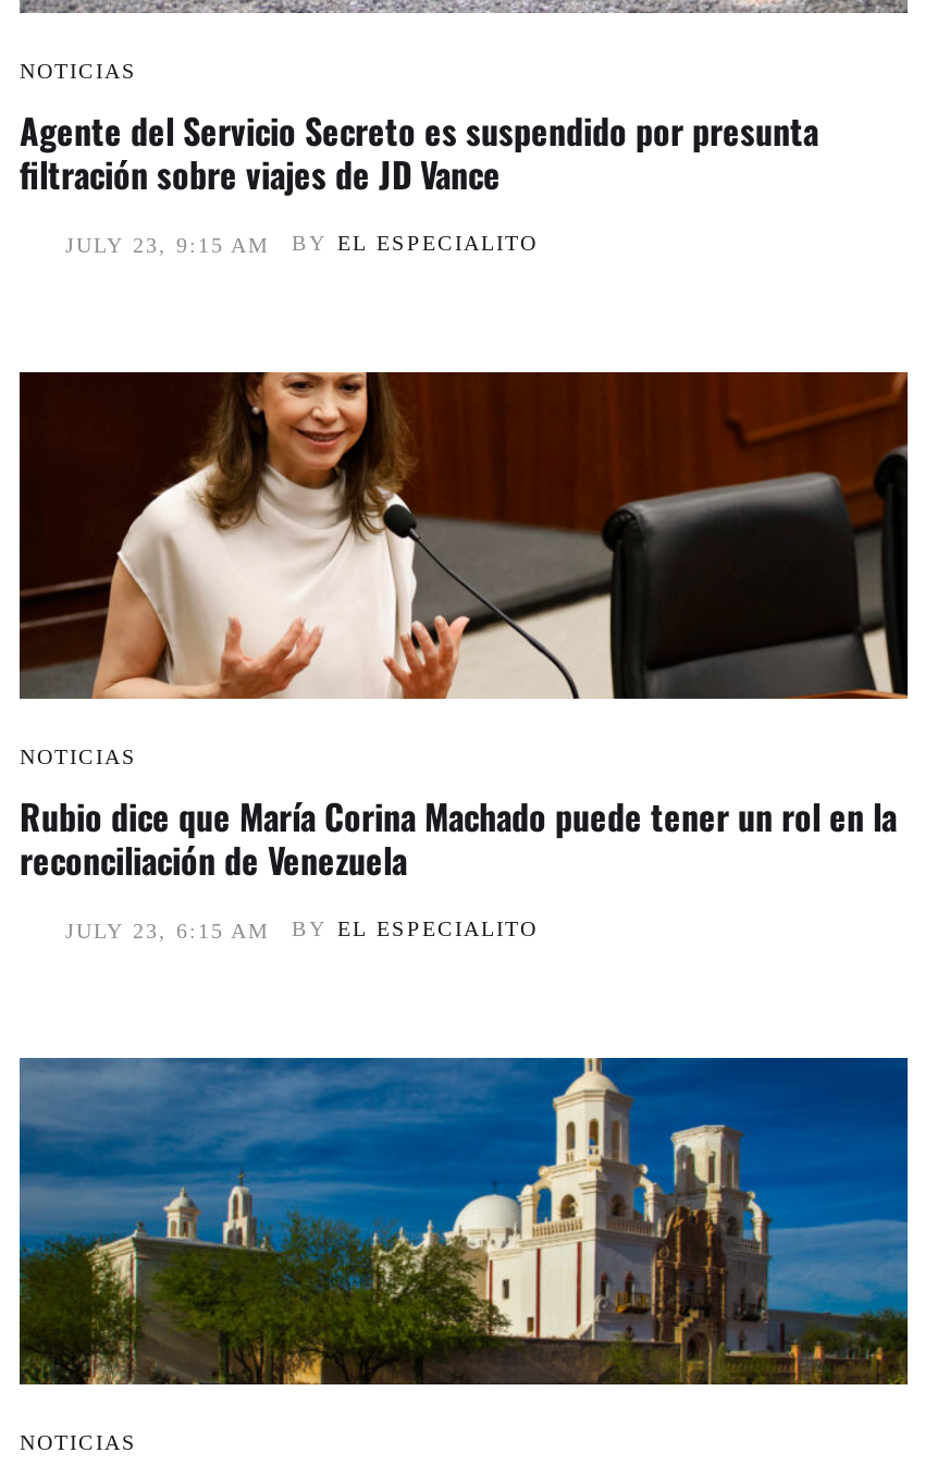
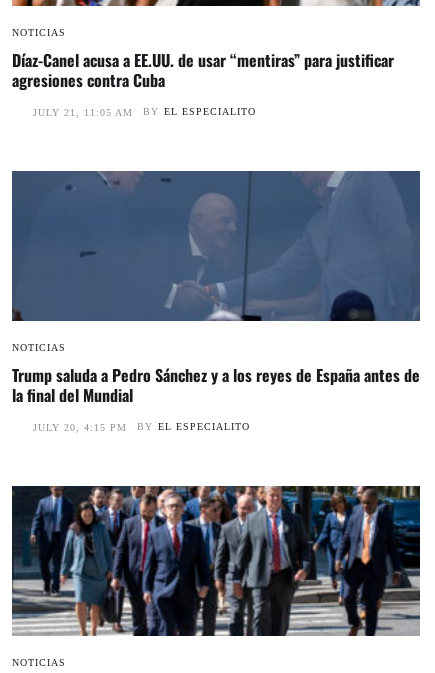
[20,104,818,200] Agente del Servicio Secreto es suspendido por presunta | filtración sobre viajes de JD Vance -> [12,48,394,92] Díaz-Canel acusa a EE.UU. de usar “mentiras” para justificar | agresiones contra Cuba
[65,231,538,257] JULY 23, 9:15 AM BY EL ESPECIALITO -> [33,106,256,118] JULY 21, 11:05 AM BY EL ESPECIALITO
[17,370,910,701] [image] -> [11,170,421,322] [image]
[20,790,897,886] Rubio dice que María Corina Machado puede tener un rol en la | reconciliación de Venezuela -> [12,363,420,407] Trump saluda a Pedro Sánchez y a los reyes de España antes de | la final del Mundial
[65,916,538,943] JULY 23, 6:15 AM BY EL ESPECIALITO -> [33,421,250,433] JULY 20, 4:15 PM BY EL ESPECIALITO
[17,1056,910,1387] [image] -> [11,485,421,637] [image]

